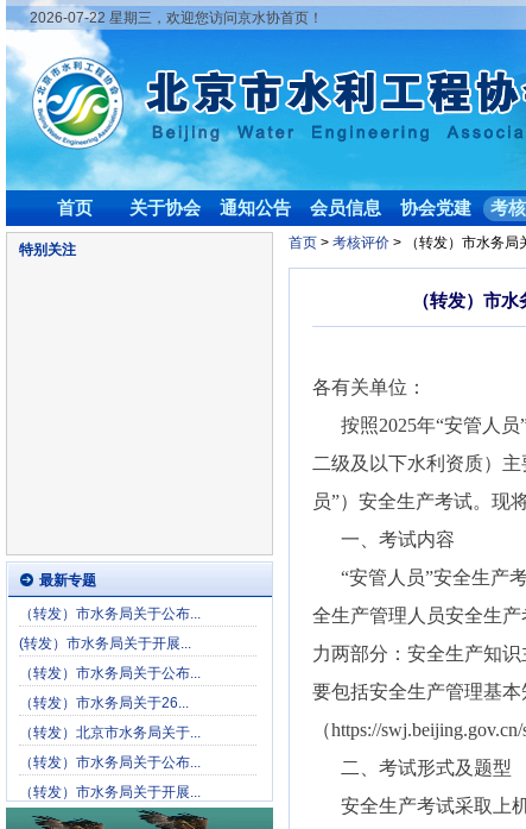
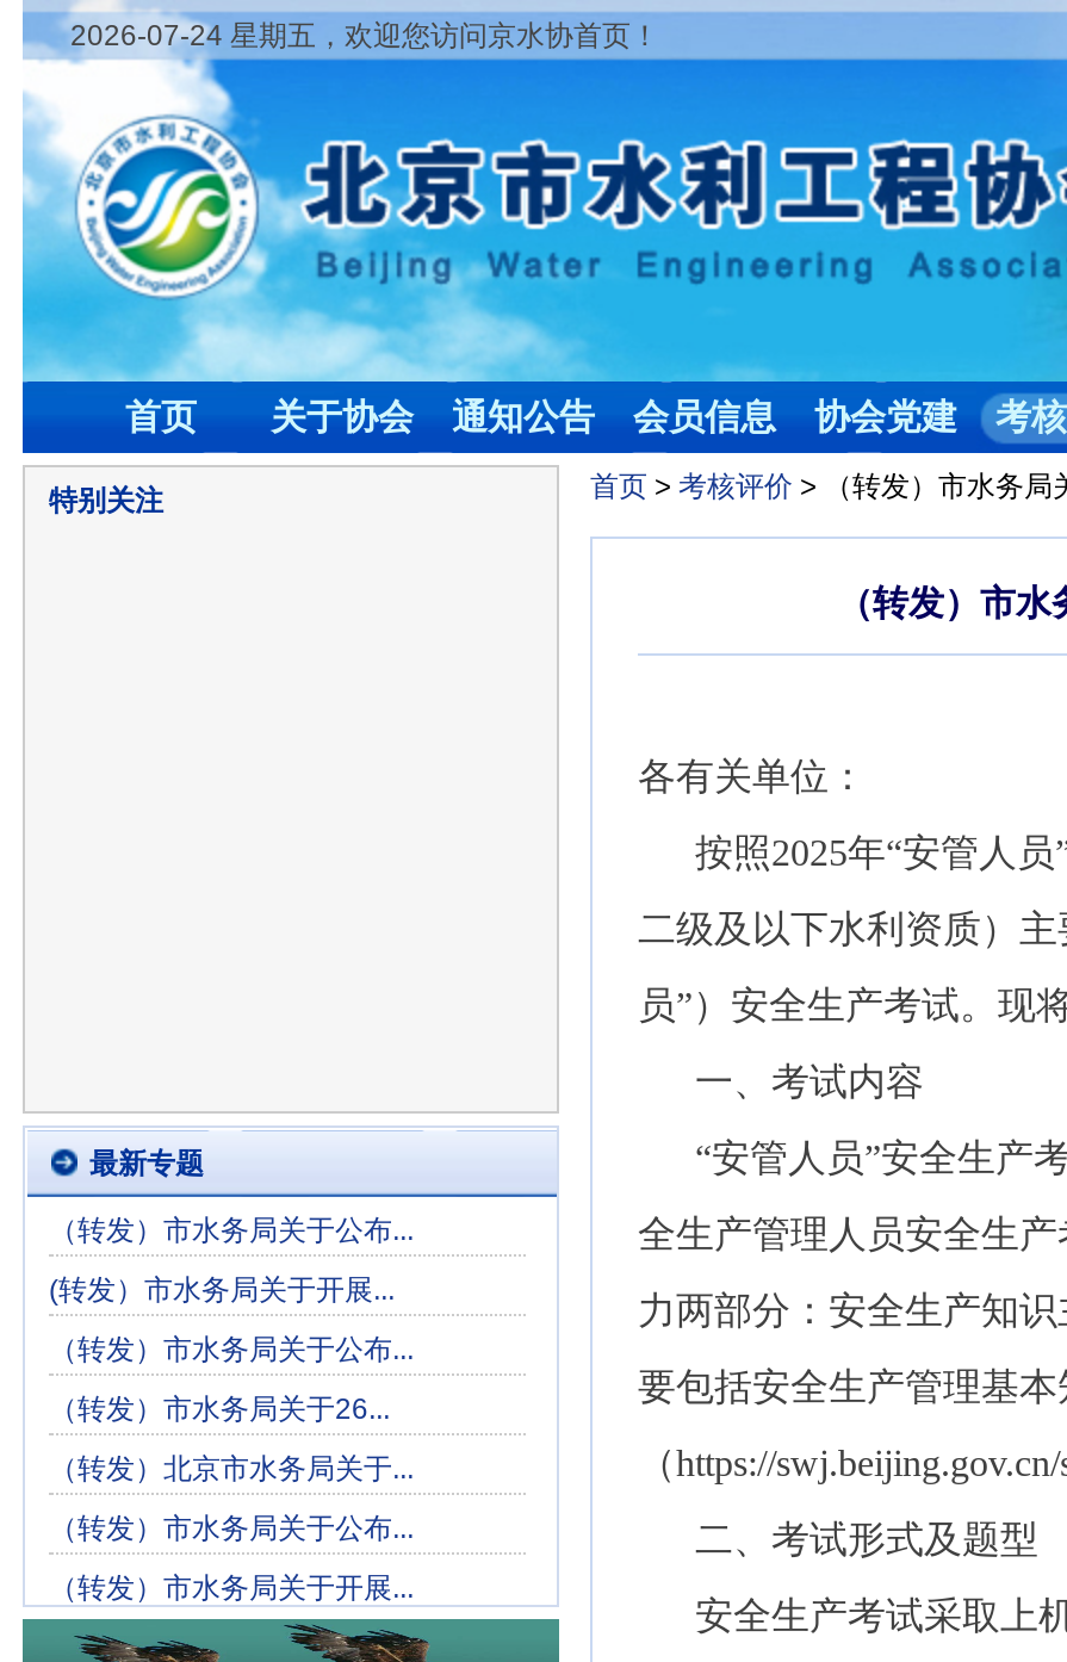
[30,10,323,26] 2026-07-22 星期三，欢迎您访问京水协首页！ -> [70,19,659,52] 2026-07-24 星期五，欢迎您访问京水协首页！

